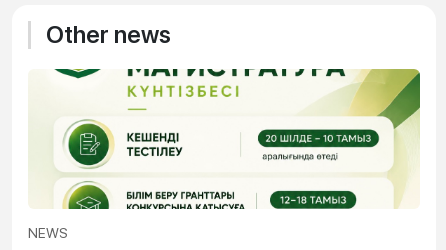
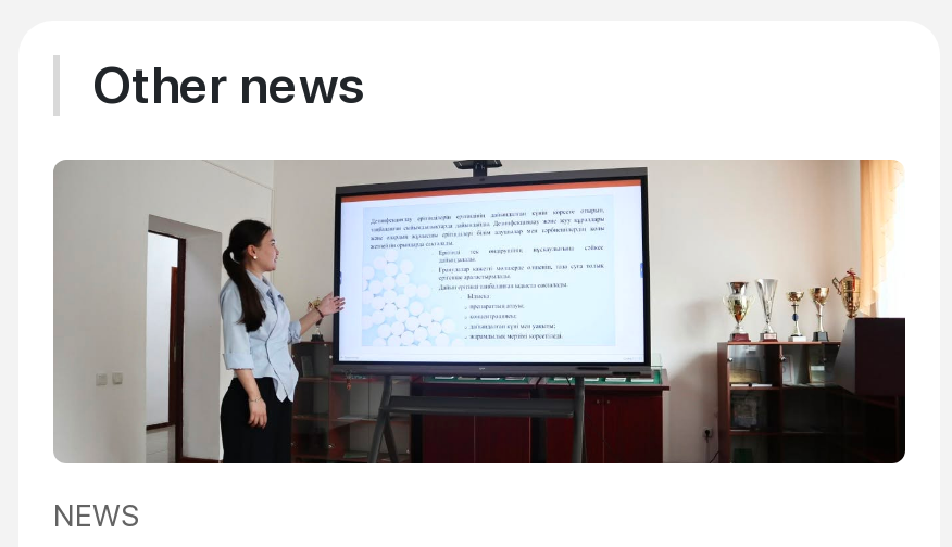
[29,68,421,210] [image] -> [53,157,907,466] [image]

